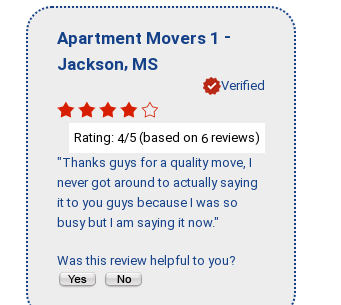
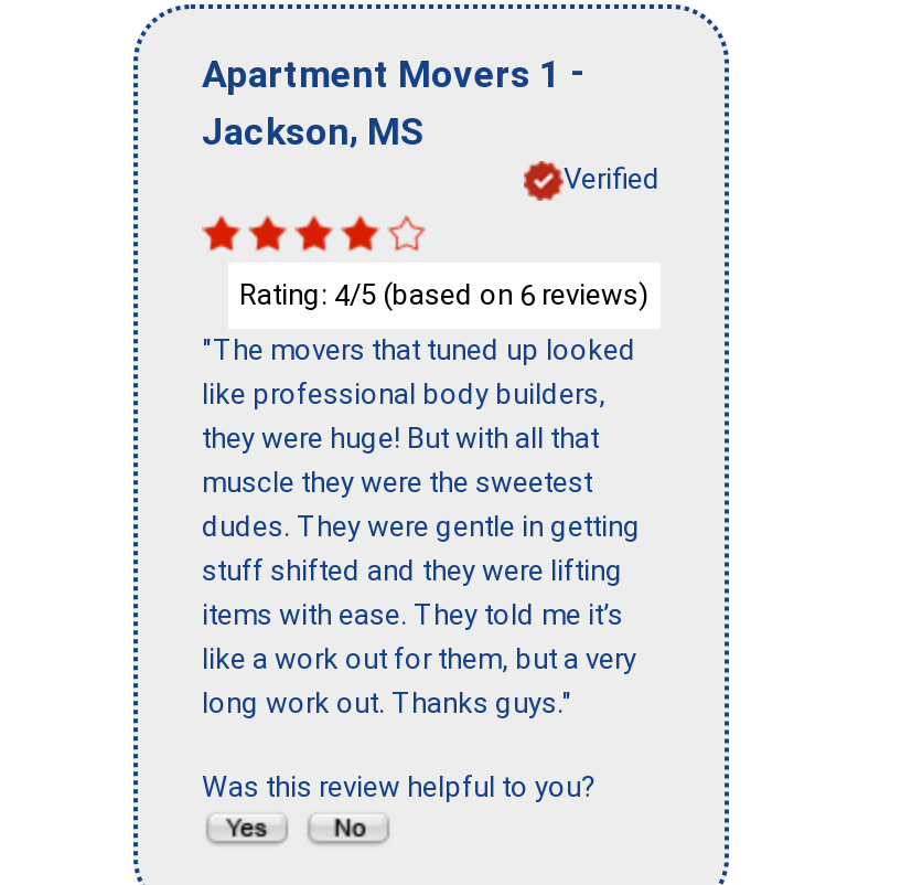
[57,155,258,230] "Thanks guys for a quality move, I | never got around to actually saying | it to you guys because I was so | busy but I am saying it now." -> [202,334,641,721] "The movers that tuned up looked | like professional body builders, | they were huge! But with all that | muscle they were the sweetest | dudes. They were gentle in getting | stuff shifted and they were lifting | items with ease. They told me it’s | like a work out for them, but a very | long work out. Thanks guys."

